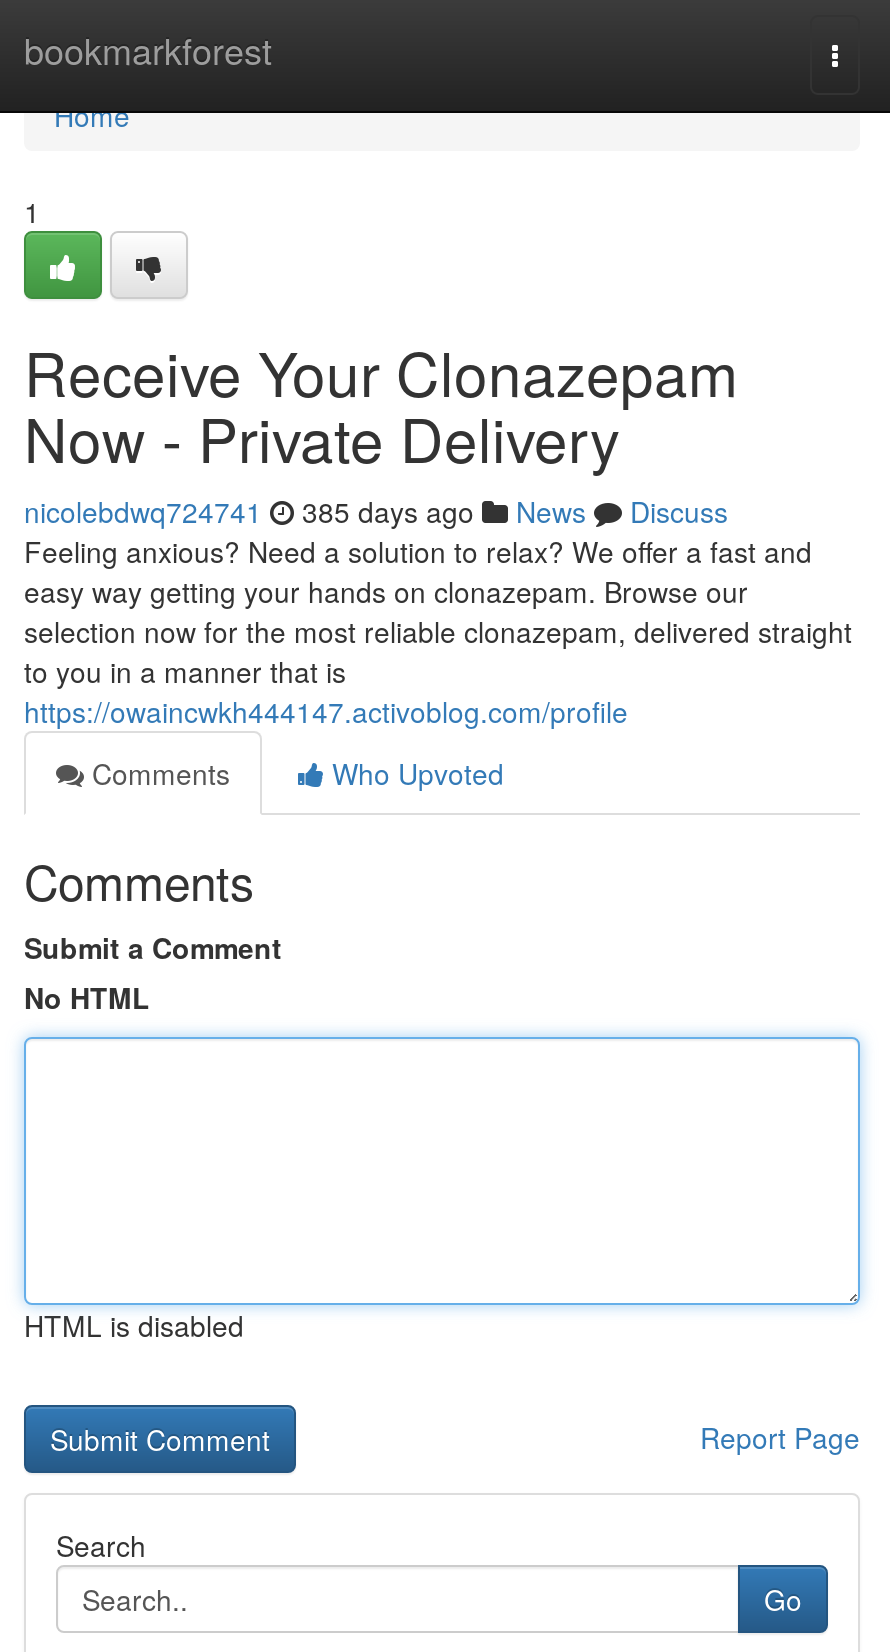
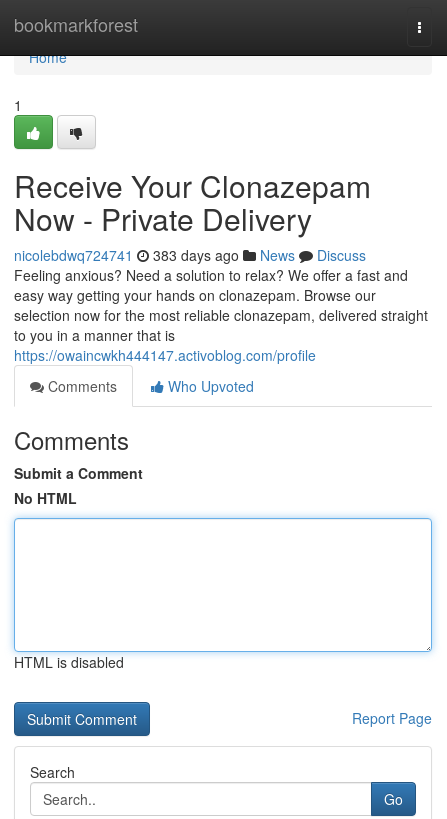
[24,491,728,531] nicolebdwq724741 385 days ago News Discuss -> [14,245,366,265] nicolebdwq724741 383 days ago News Discuss

